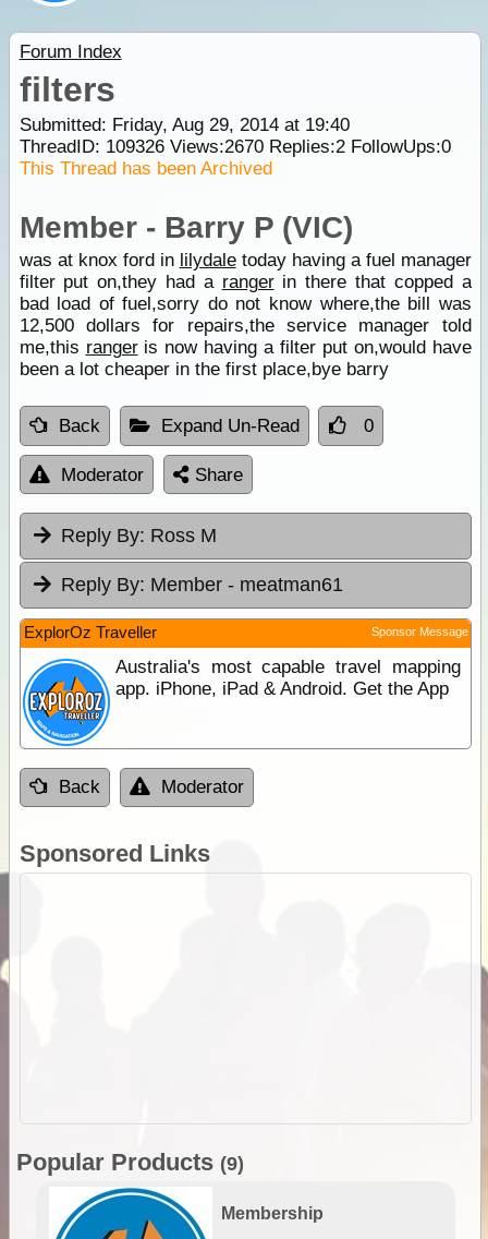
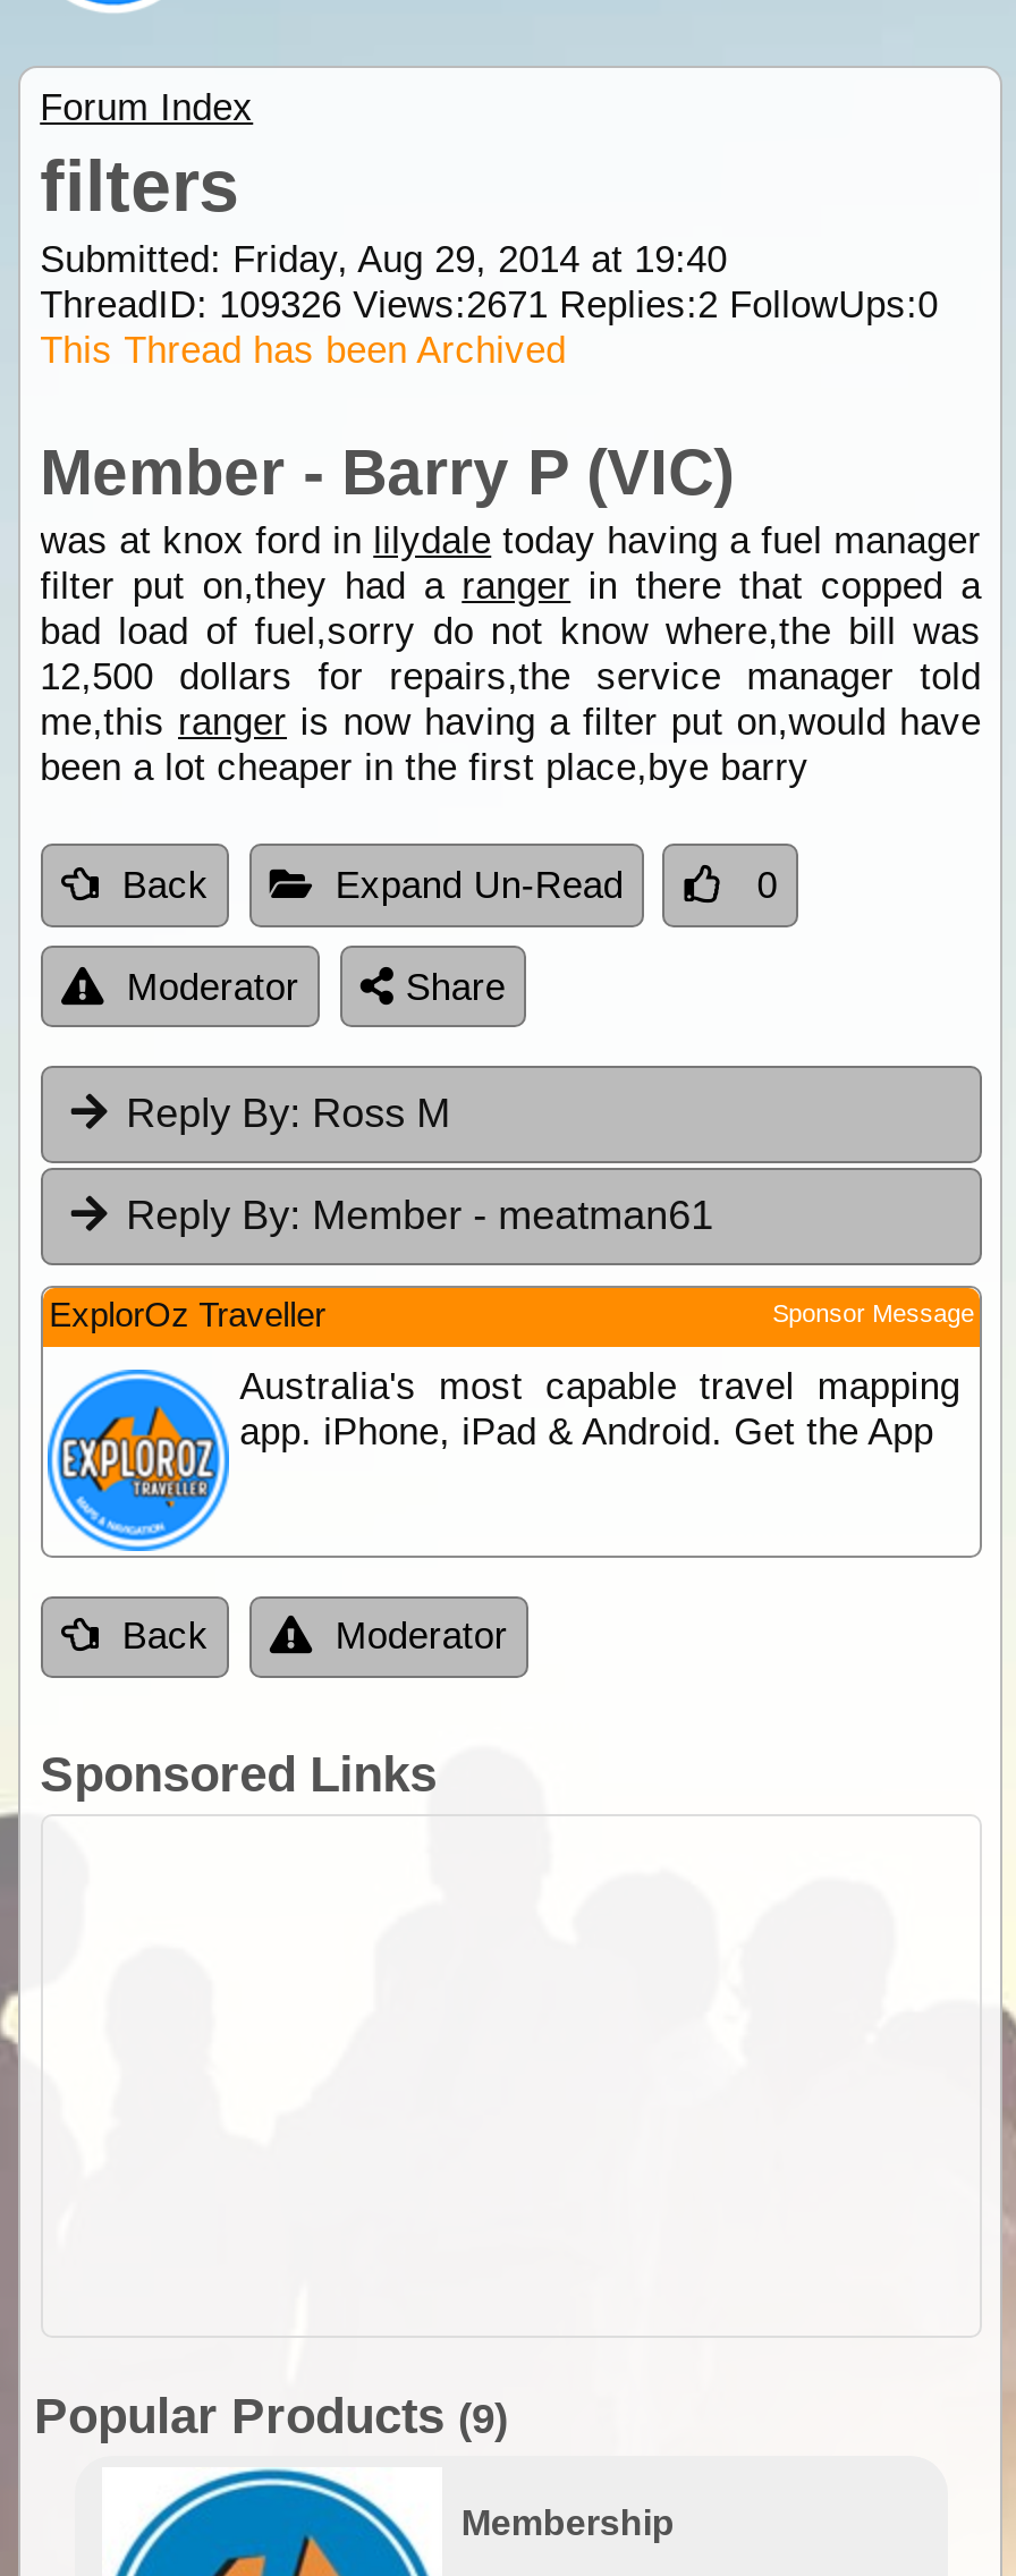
[19,136,451,157] ThreadID: 109326 Views:2670 Replies:2 FollowUps:0 -> [40,283,938,326] ThreadID: 109326 Views:2671 Replies:2 FollowUps:0

